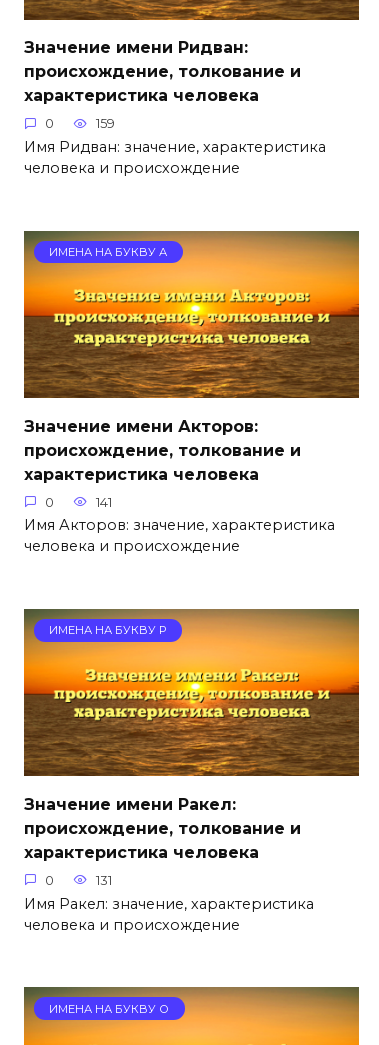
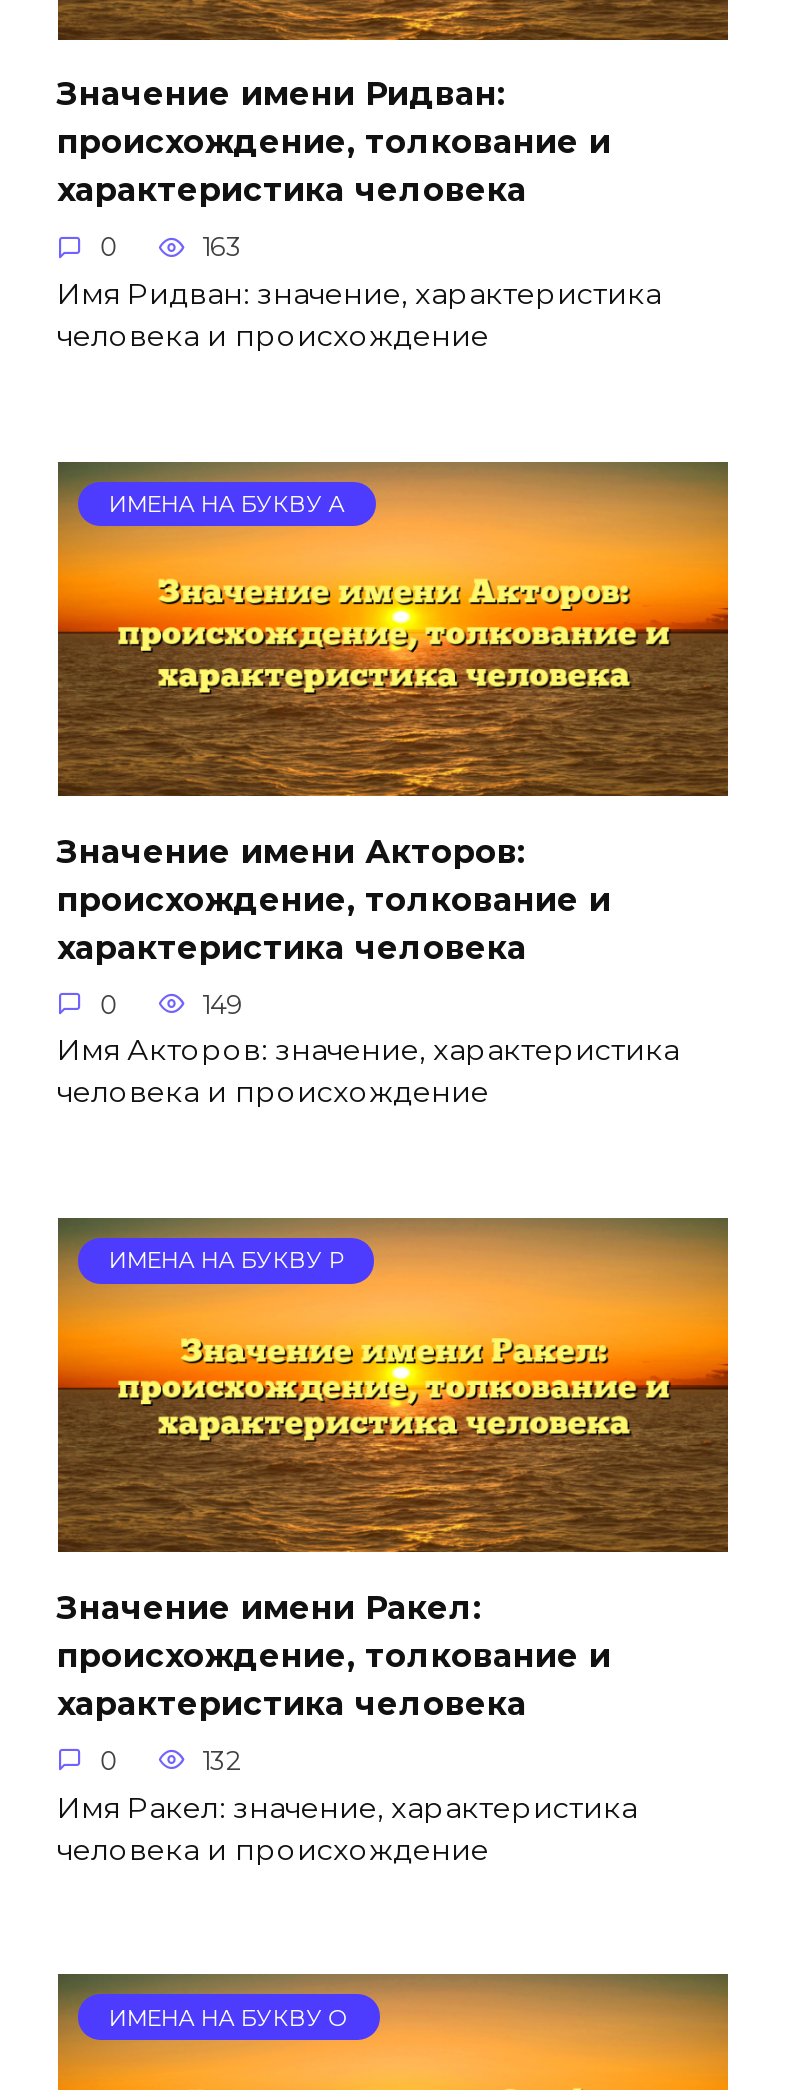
[96,116,115,131] 159 -> [202,233,242,263] 163
[96,495,112,510] 141 -> [202,989,242,1019] 149
[96,873,112,888] 131 -> [202,1746,240,1776] 132

